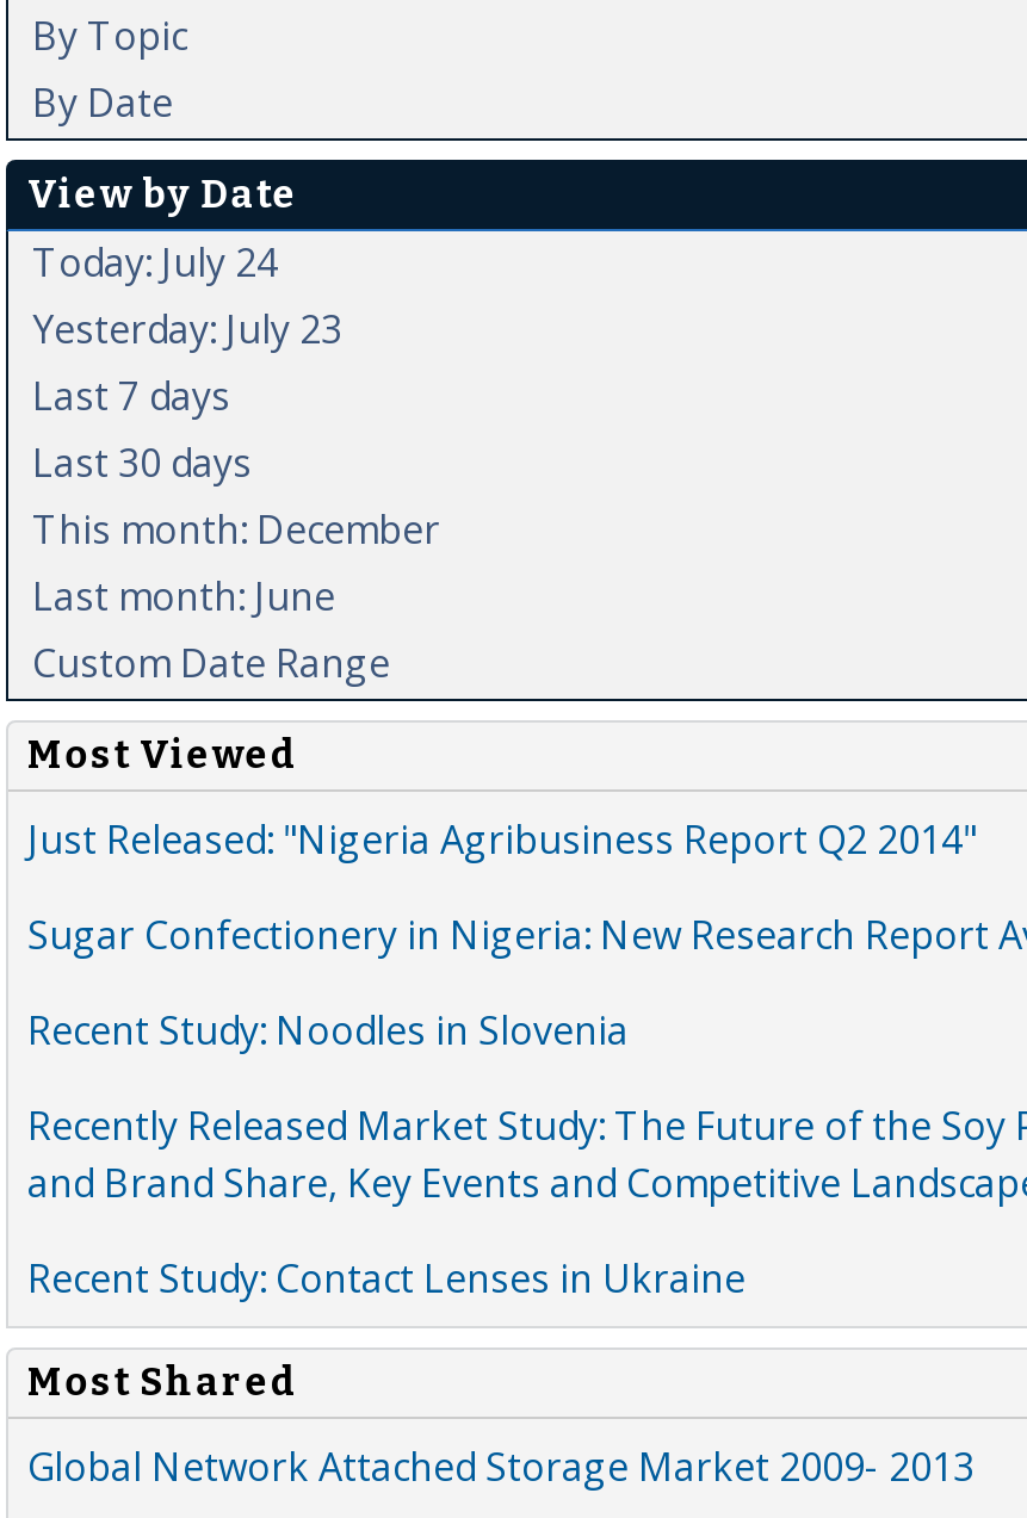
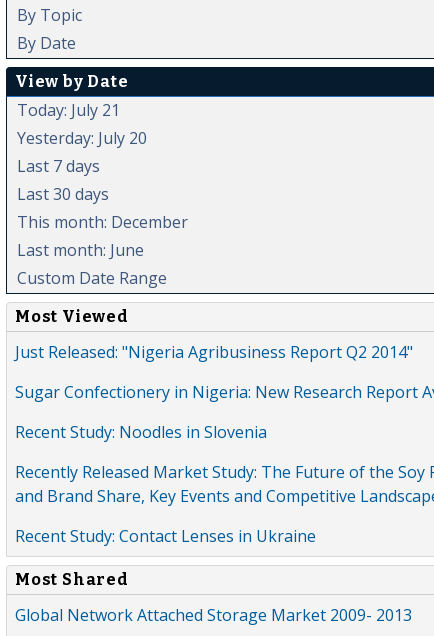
[32,236,278,288] Today: July 24 -> [17,99,120,121] Today: July 21
[32,303,342,355] Yesterday: July 23 -> [17,127,147,149] Yesterday: July 20

